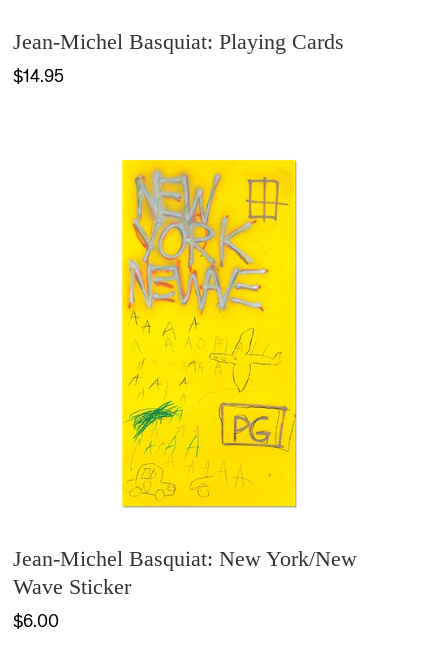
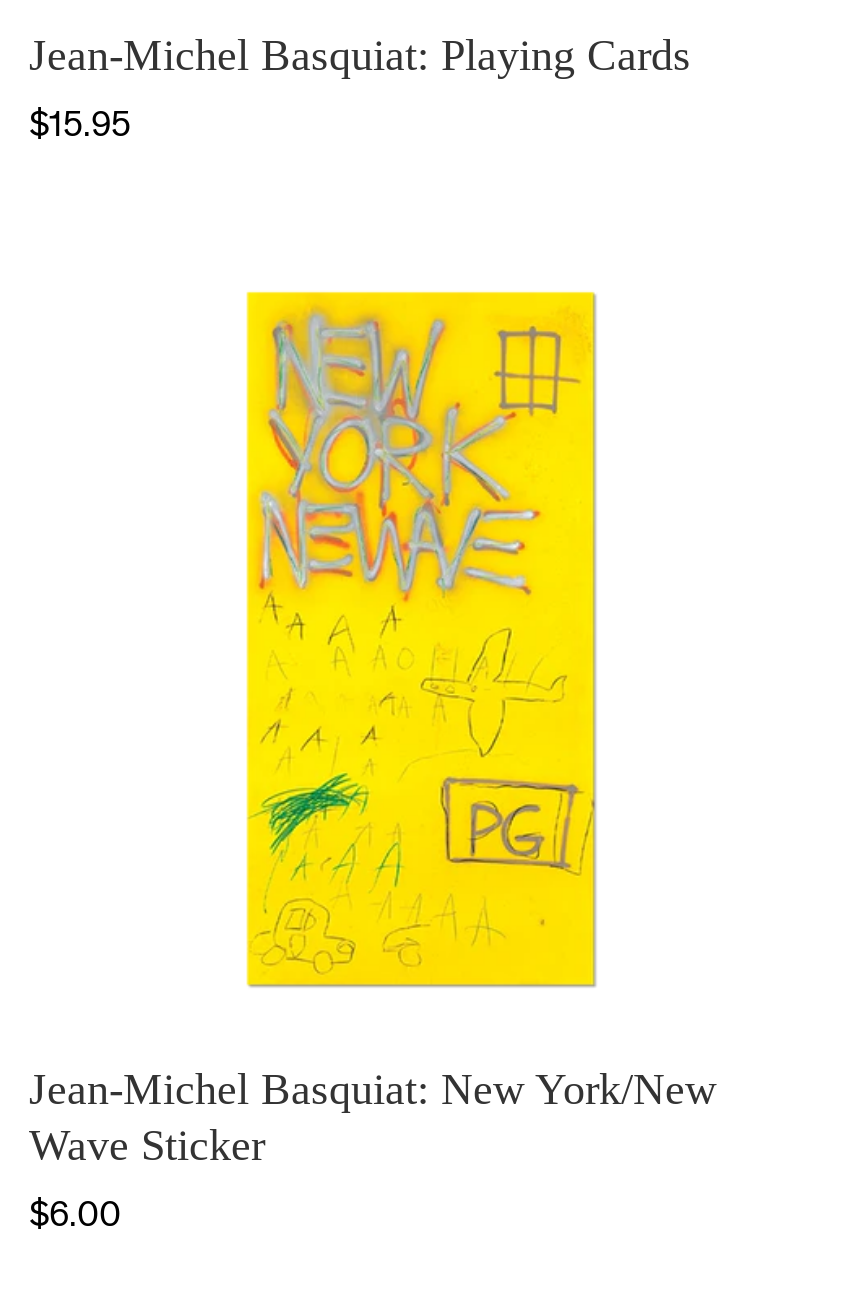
[13,65,64,88] $14.95 -> [29,102,131,148] $15.95

